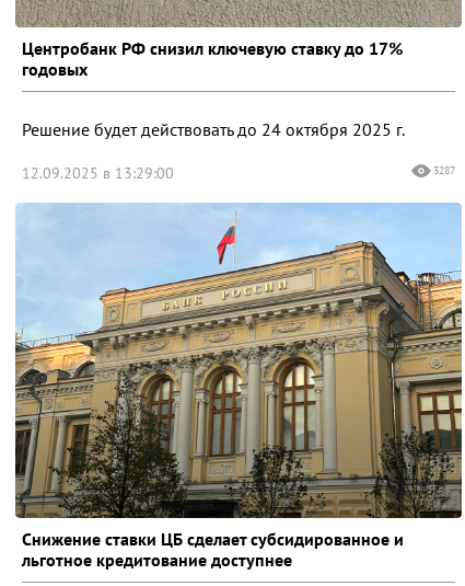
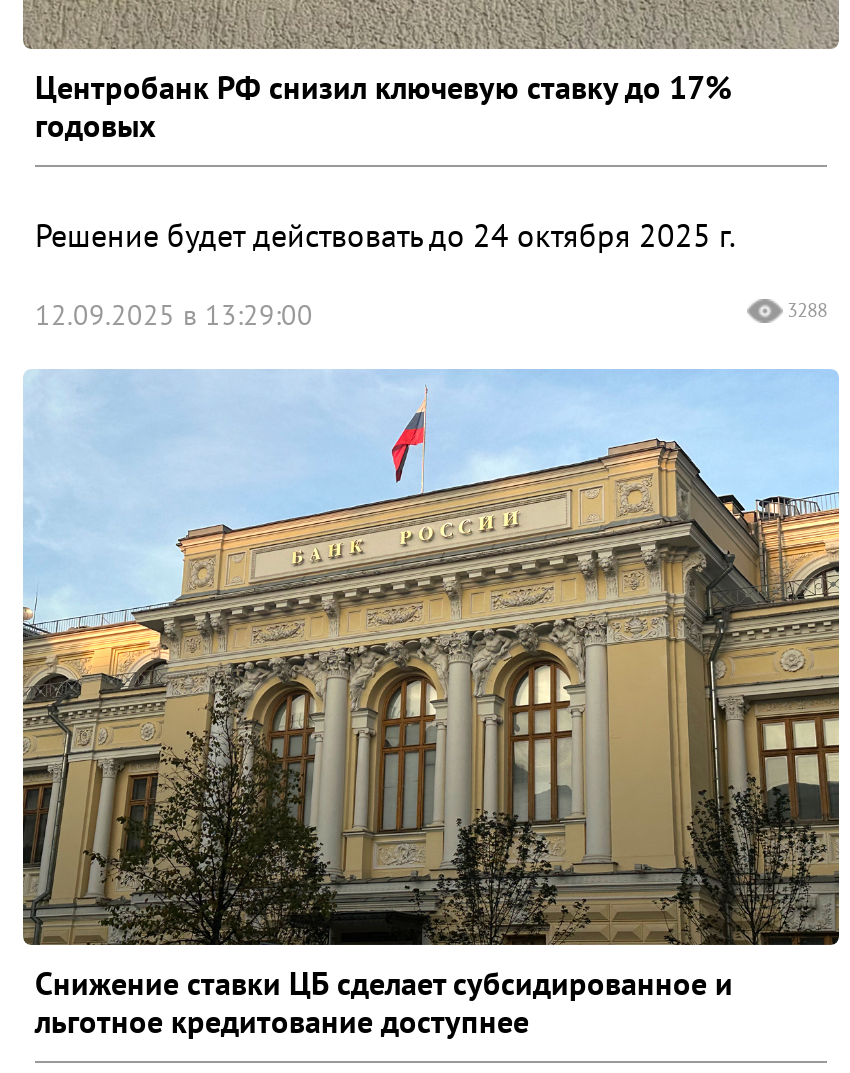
[433,163,455,177] 3287 -> [787,297,827,323] 3288

